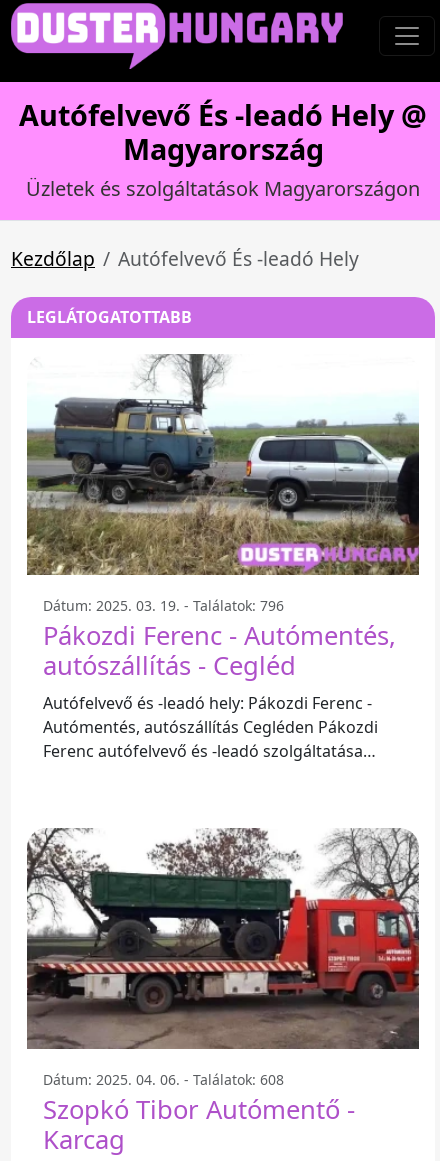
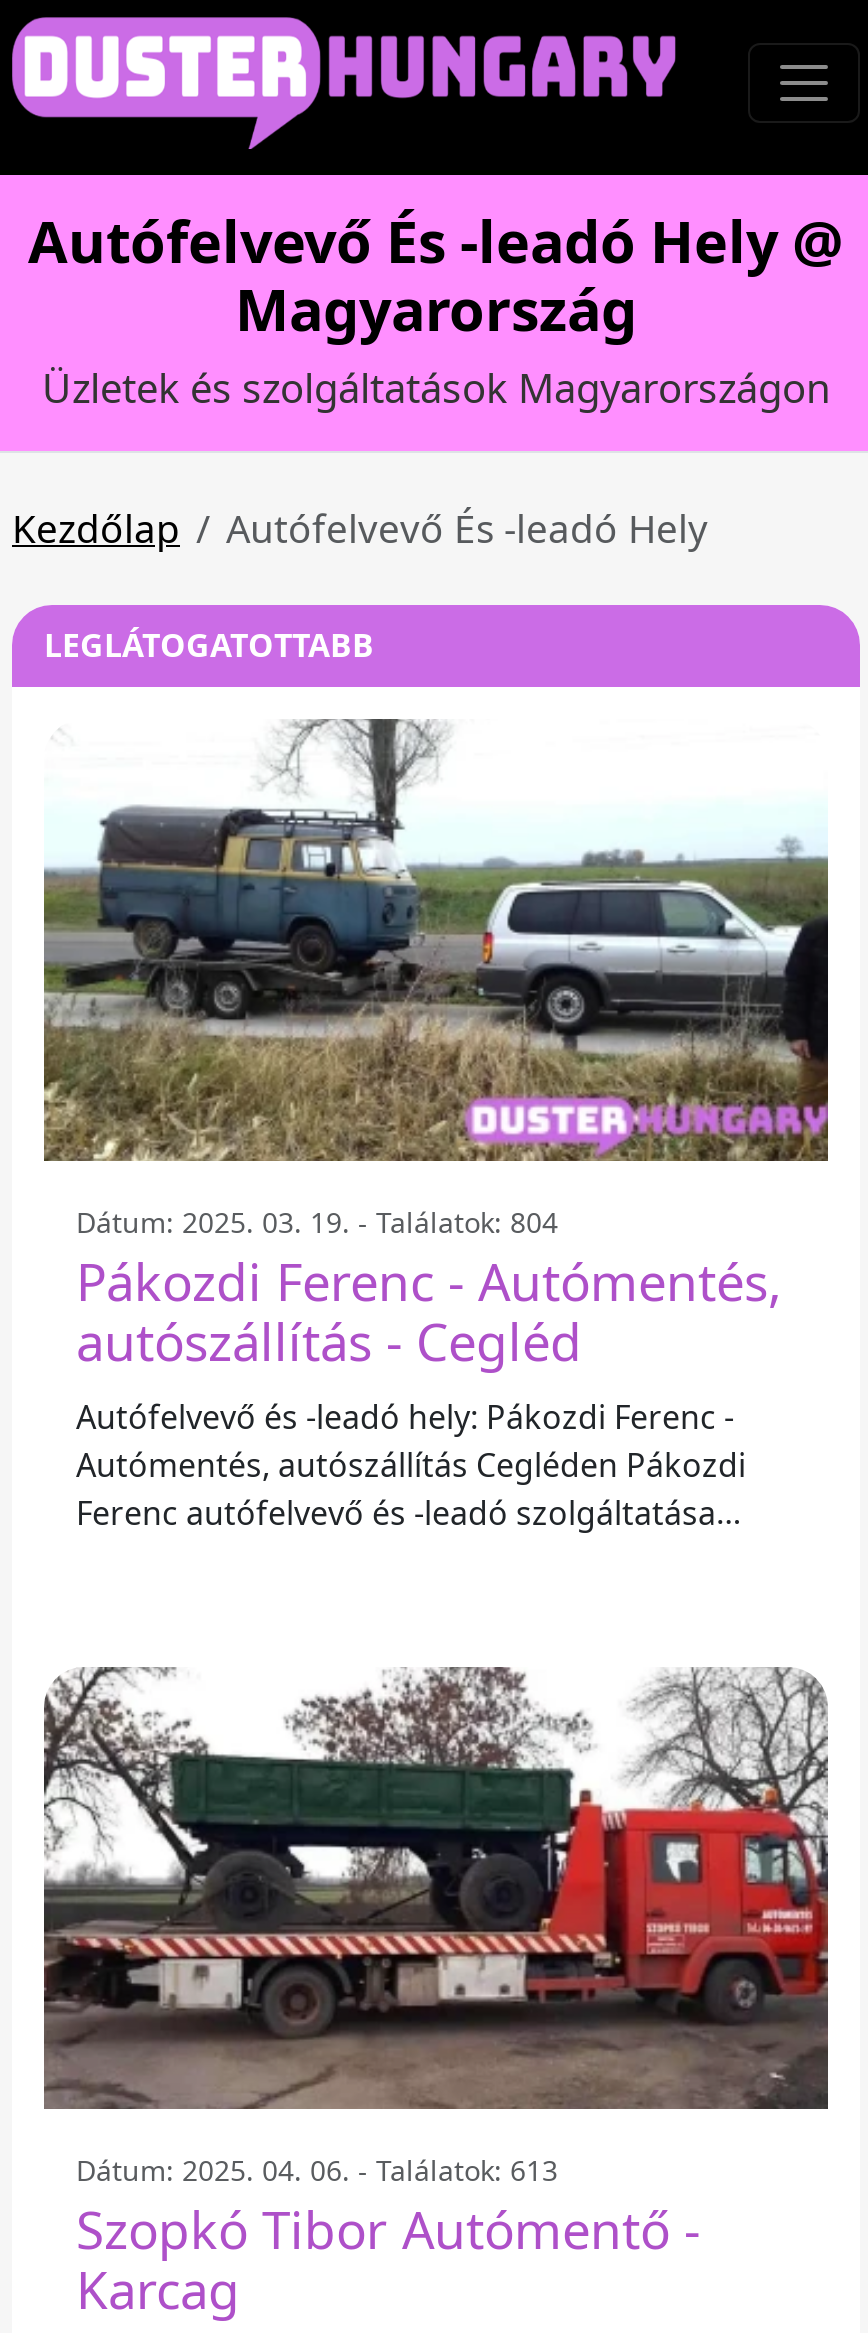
[43,595,284,614] Dátum: 2025. 03. 19. - Találatok: 796 -> [76,1202,558,1240] Dátum: 2025. 03. 19. - Találatok: 804
[43,1069,284,1088] Dátum: 2025. 04. 06. - Találatok: 608 -> [76,2150,558,2188] Dátum: 2025. 04. 06. - Találatok: 613

